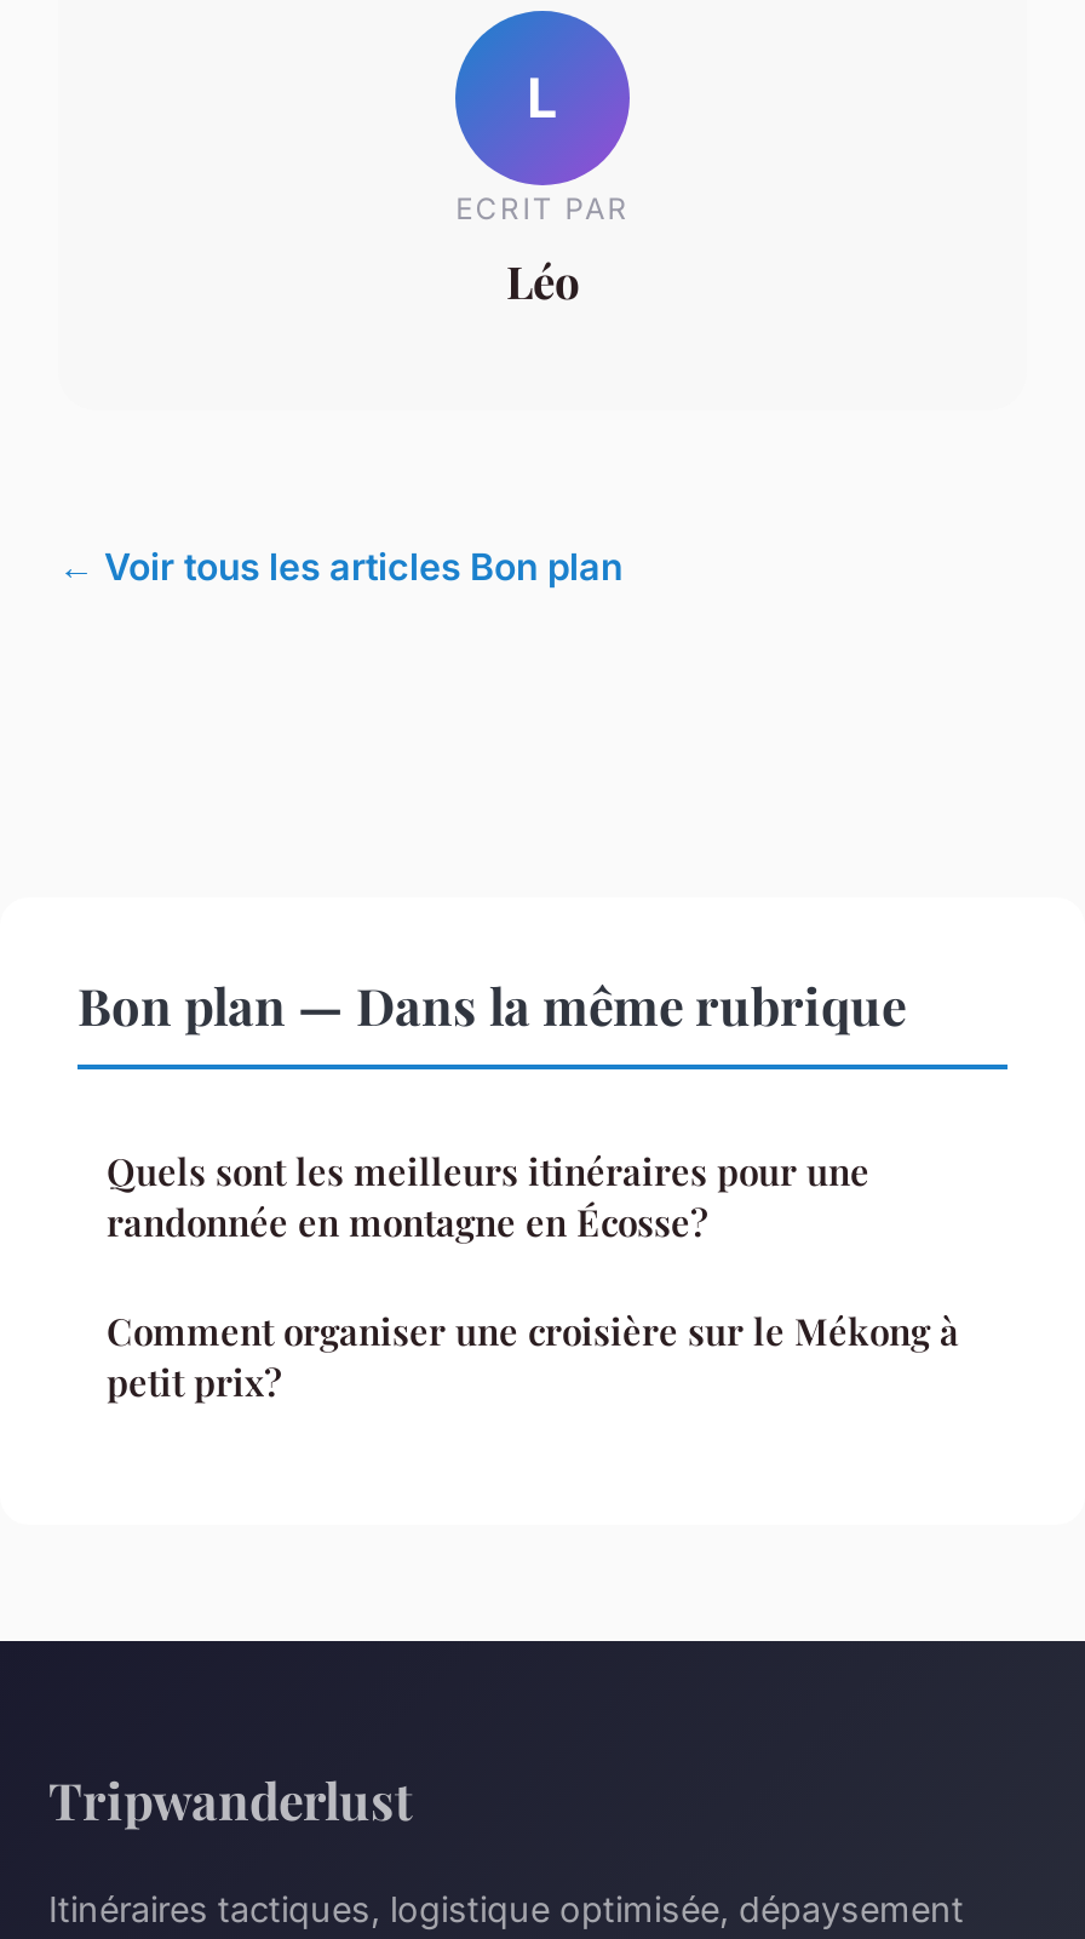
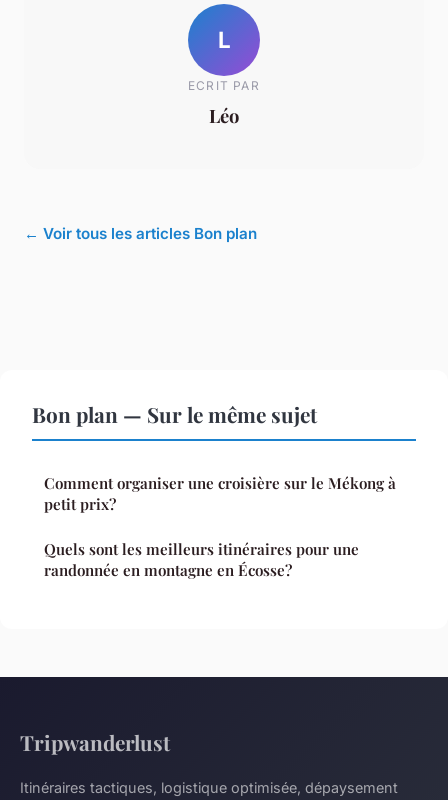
[77,971,906,1039] Bon plan — Dans la même rubrique -> [32,400,317,428] Bon plan — Sur le même sujet
moved [107,1148,869,1247] -> [44,539,359,580]: Quels sont les meilleurs itinéraires pour une | randonnée en montagne en Écosse?
moved [107,1308,959,1407] -> [44,473,396,514]: Comment organiser une croisière sur le Mékong à | petit prix?

